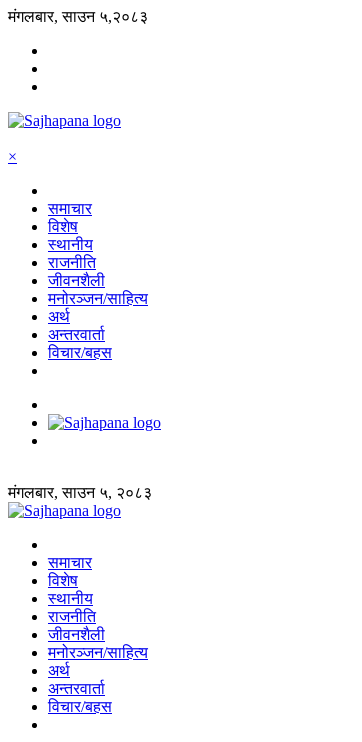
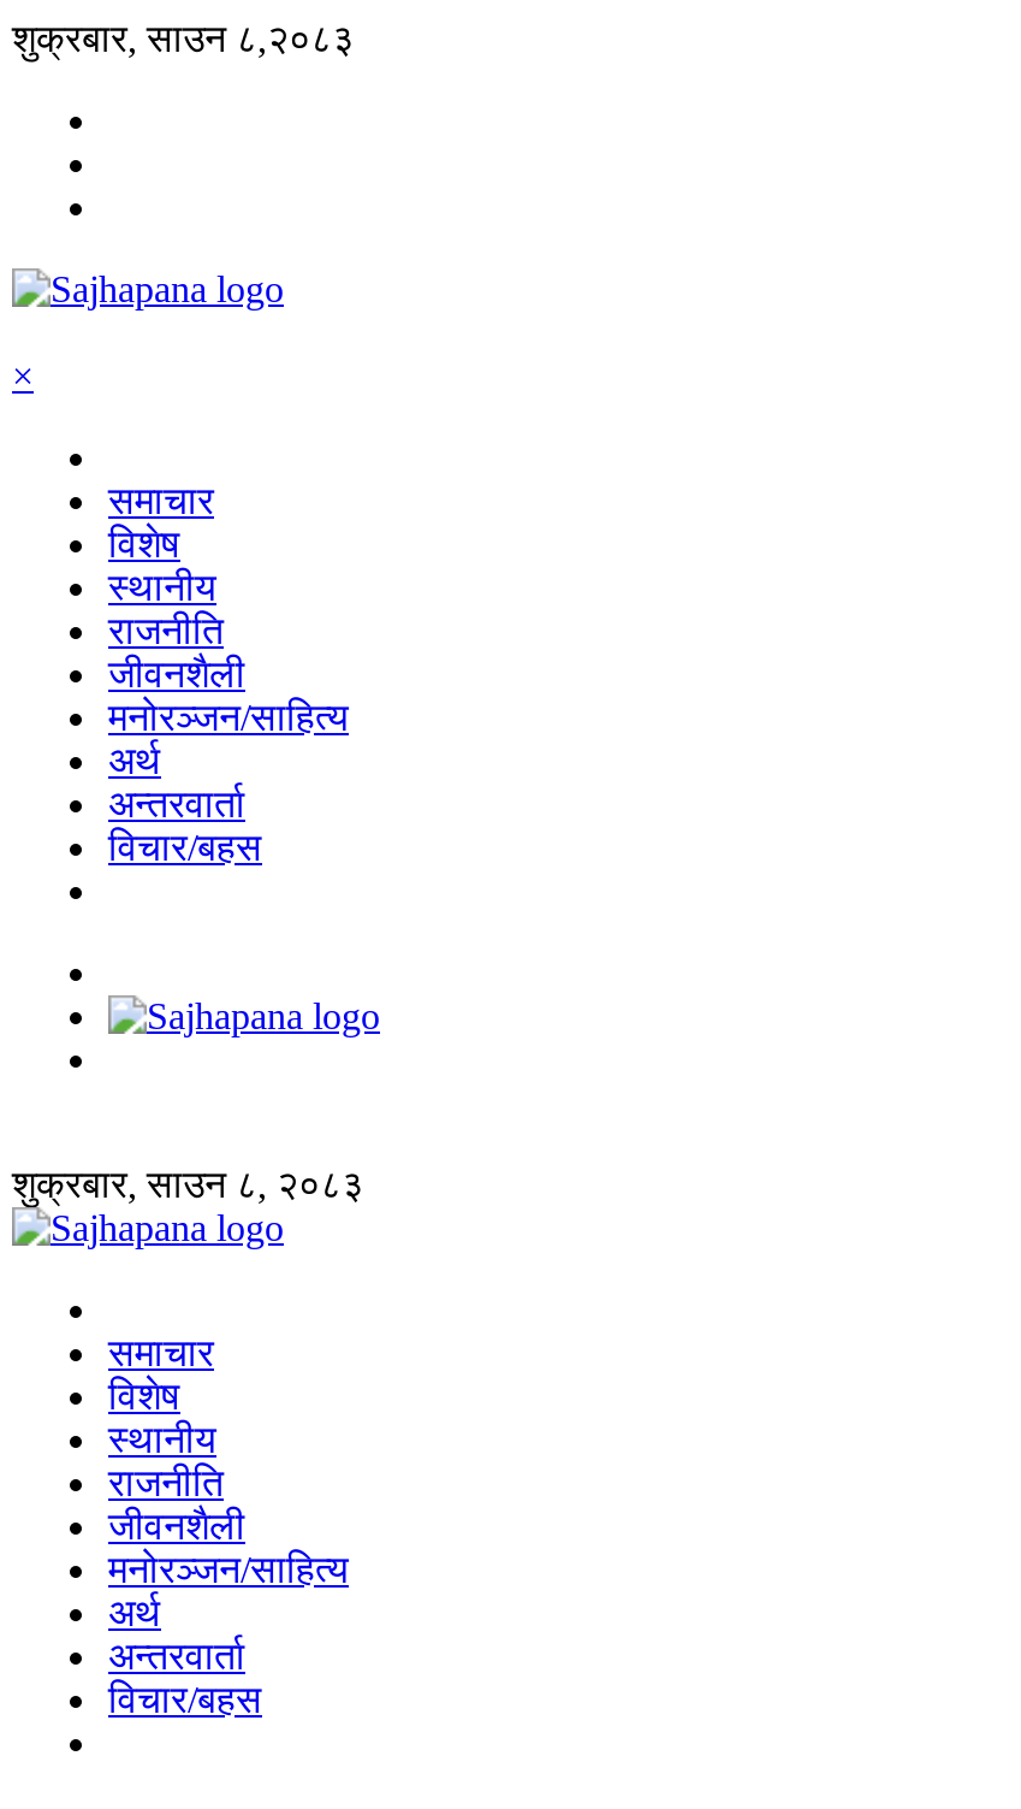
[8,8,148,25] मंगलबार, साउन ५,२०८३ -> [12,18,354,59] शुक्रबार, साउन ८,२०८३
[8,484,152,501] मंगलबार, साउन ५, २०८३ -> [12,1164,363,1205] शुक्रबार, साउन ८, २०८३

